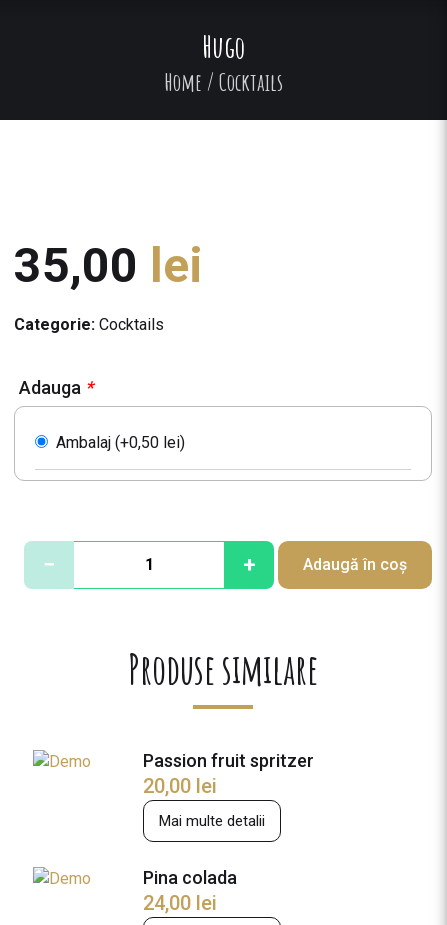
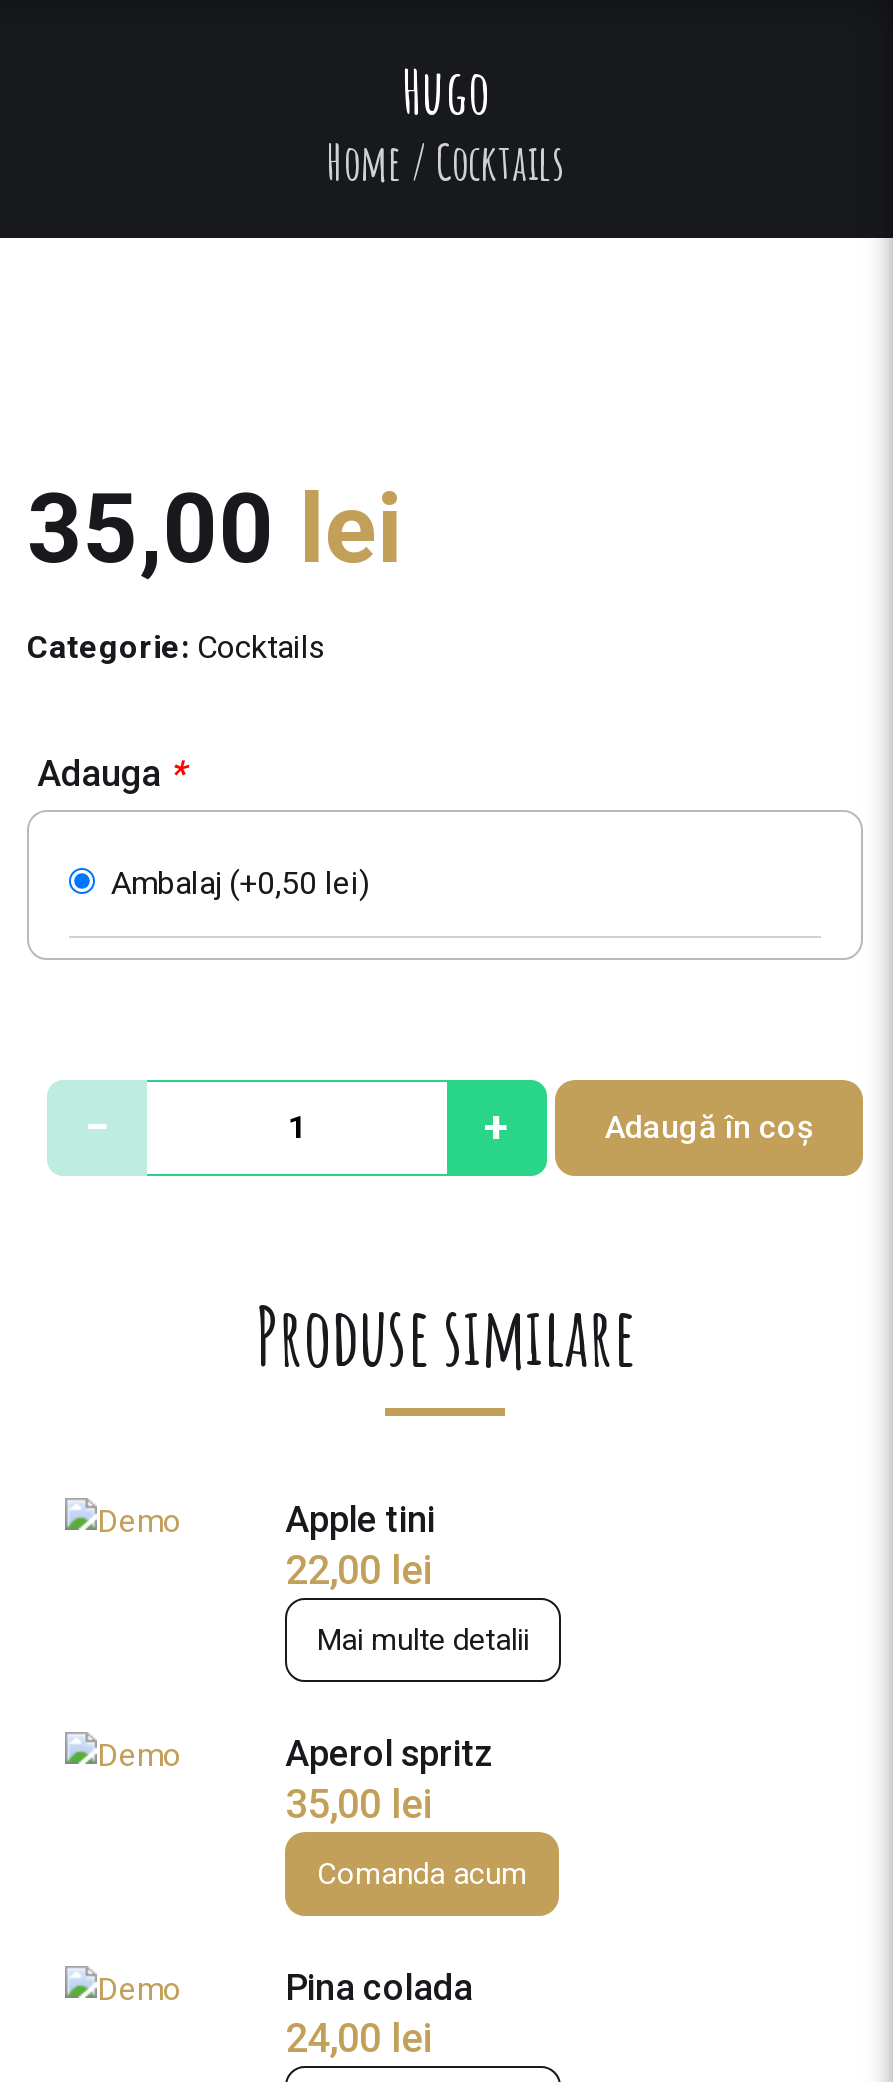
[143,750,314,798] Passion fruit spritzer | 20,00 lei -> [285,1498,435,1594] Apple tini | 22,00 lei
none -> [285,1732,527,1892] Aperol spritz | 35,00 lei | Comanda acum

